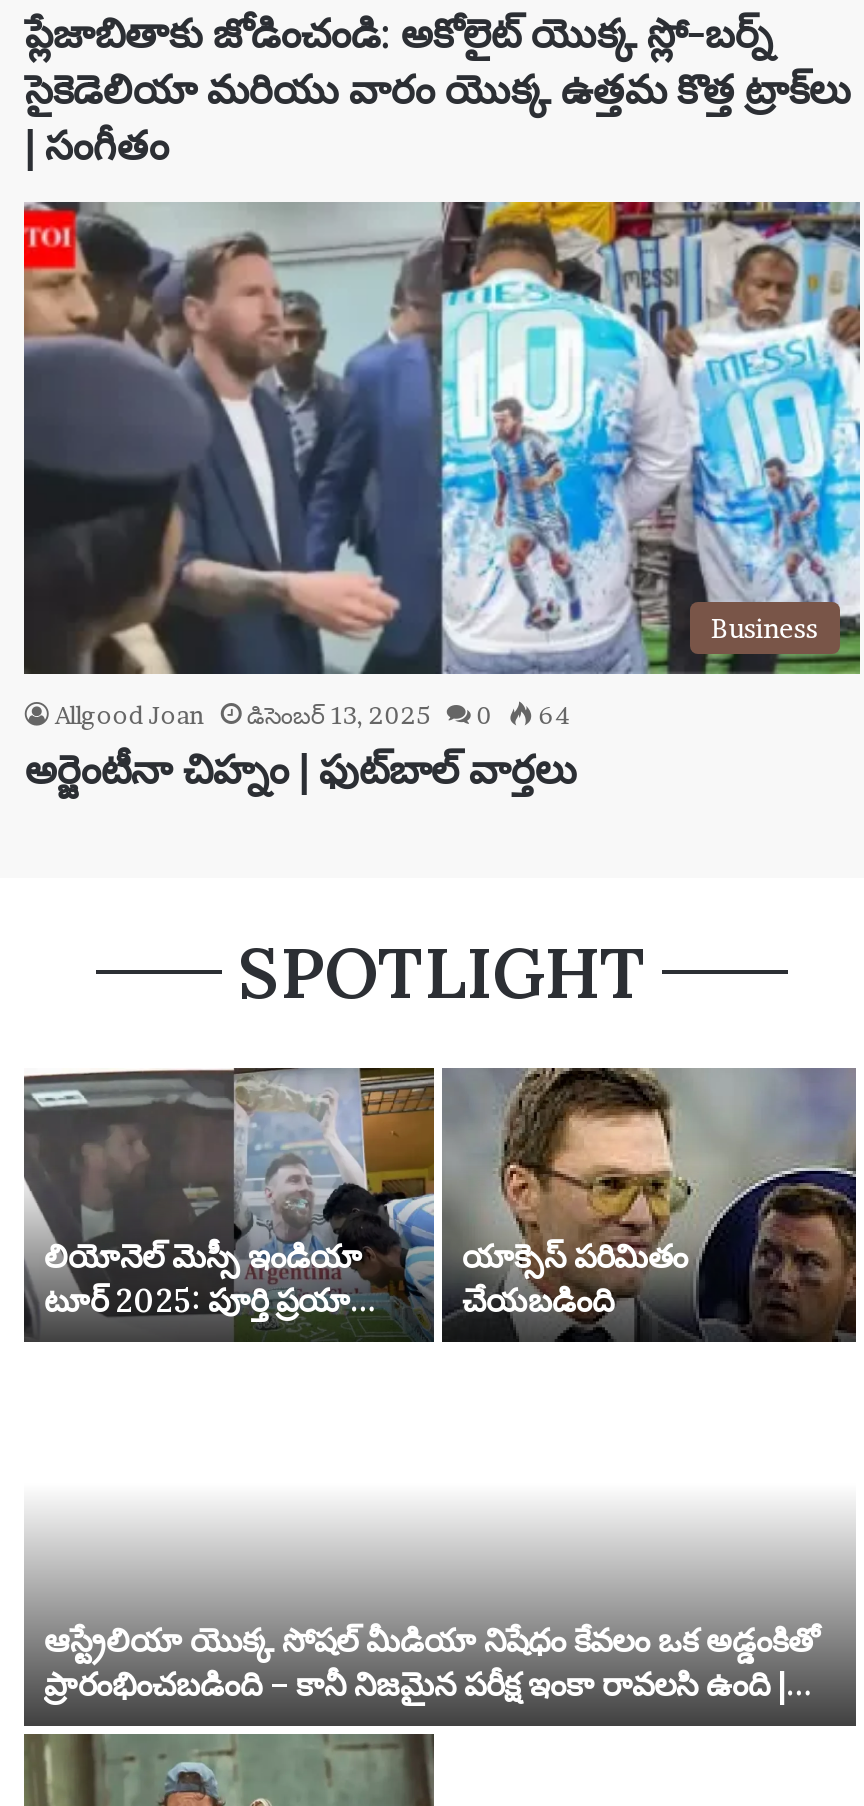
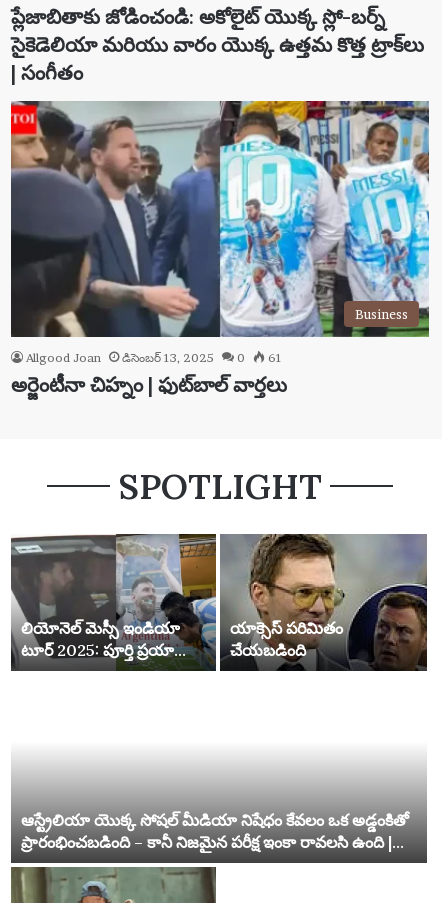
[55,699,571,729] Allgood Joan డిసెంబర్ 13, 2025 0 64 -> [26,350,282,365] Allgood Joan డిసెంబర్ 13, 2025 0 61

